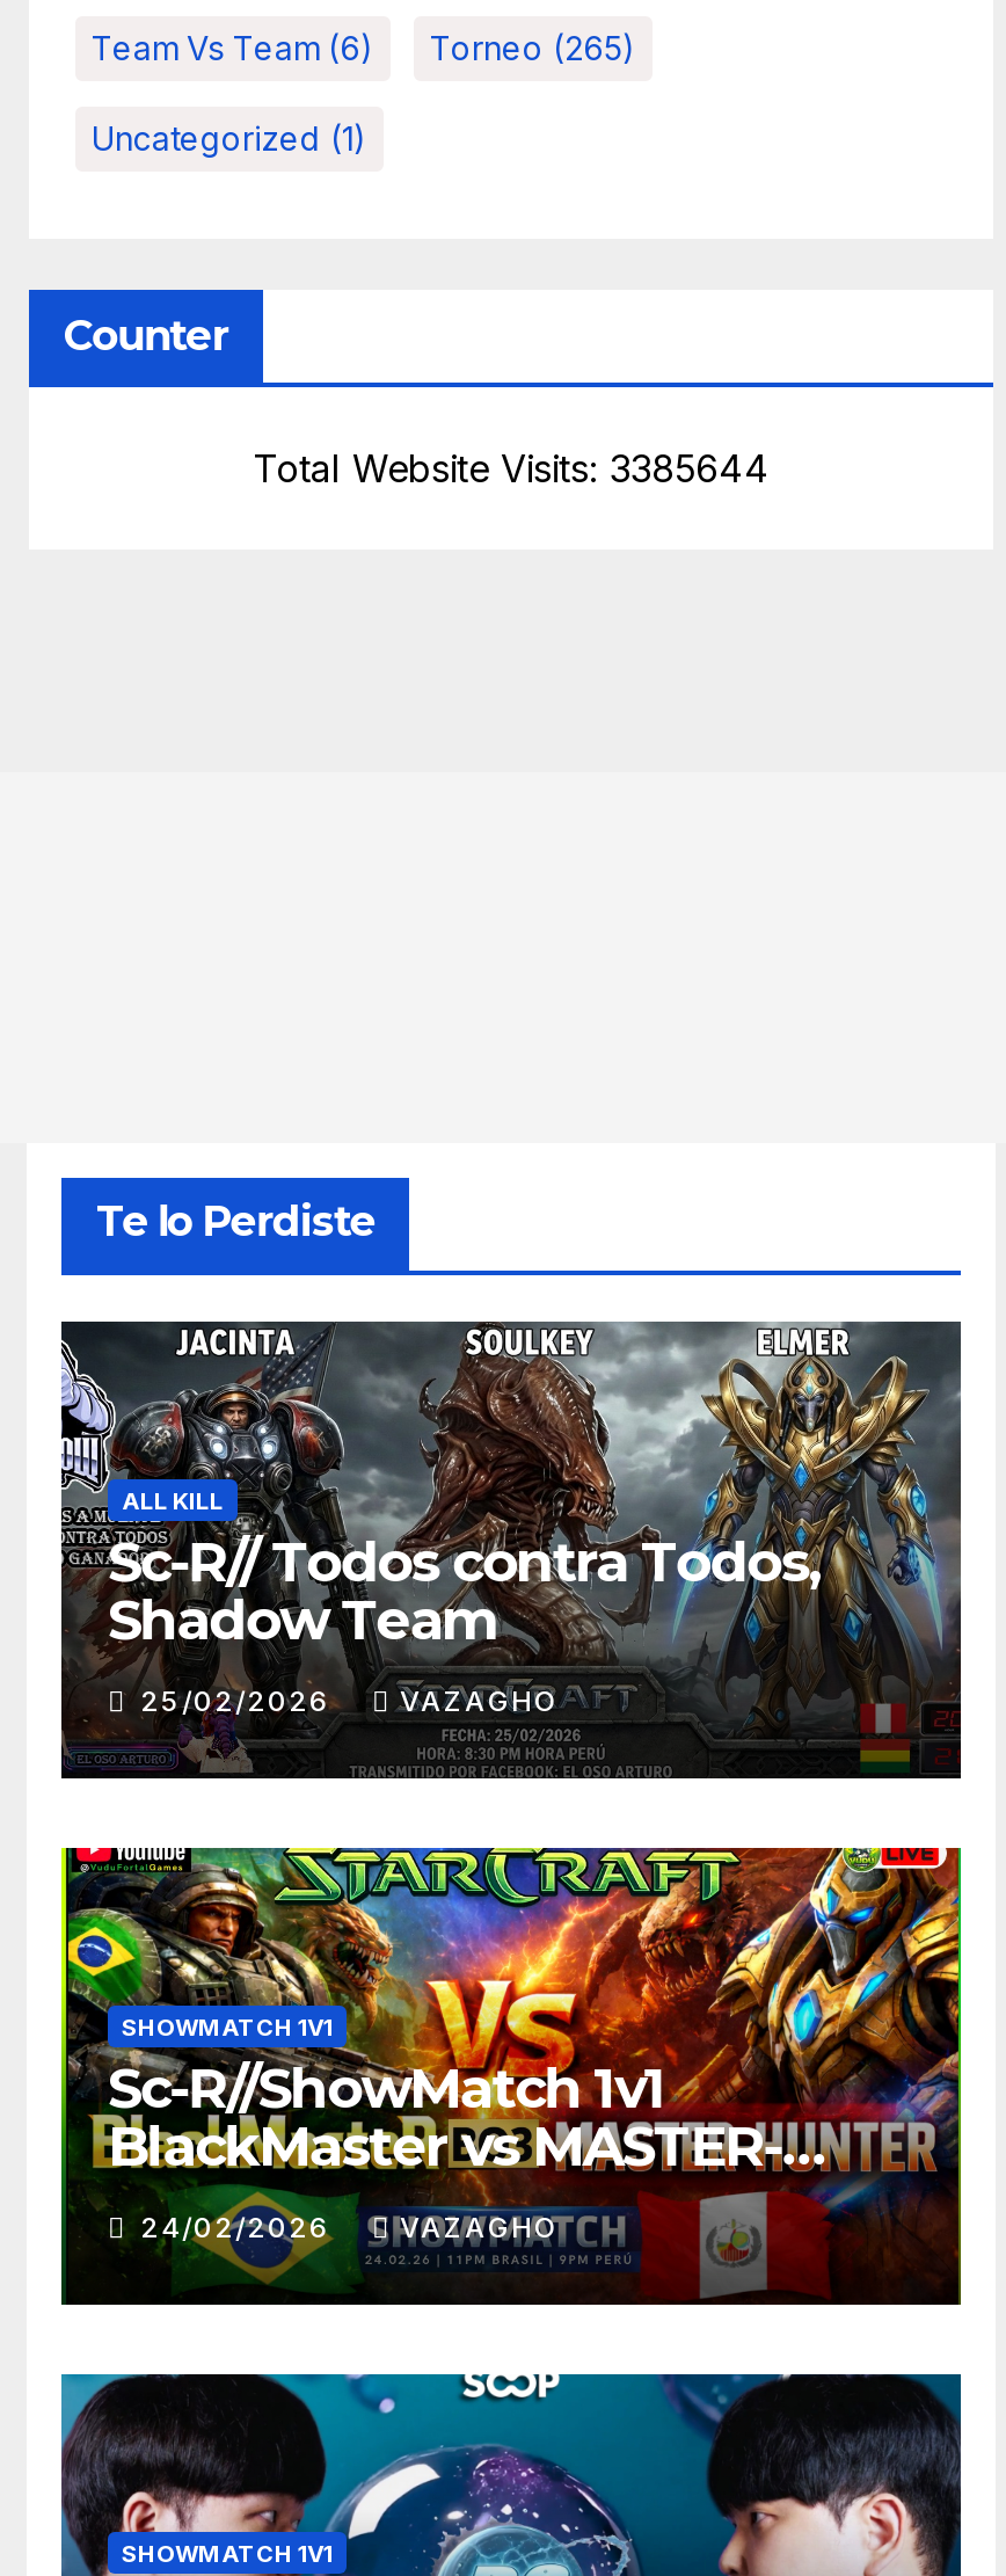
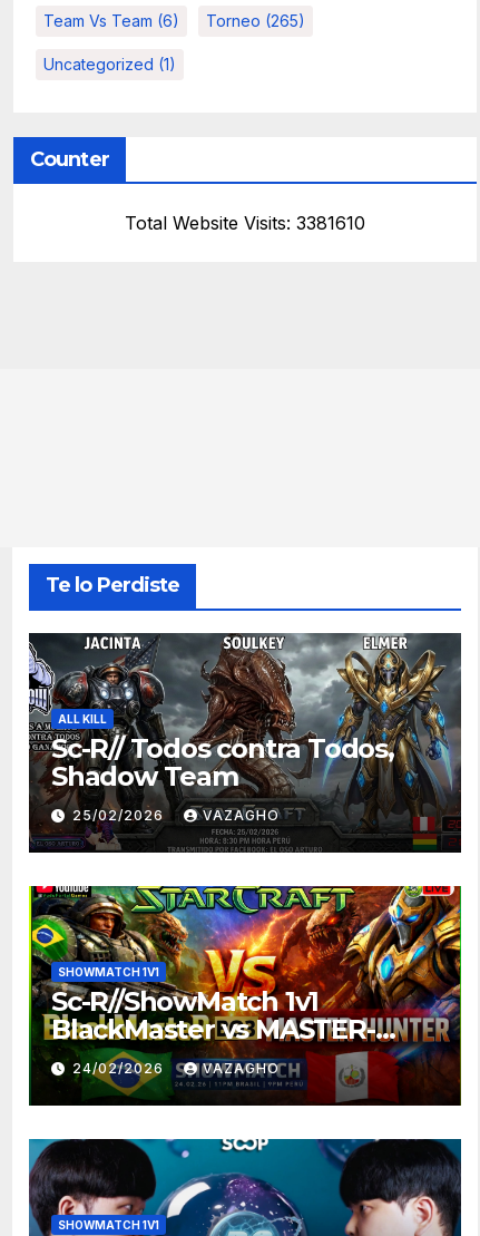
[253,445,770,492] Total Website Visits: 3385644 -> [125,212,365,234] Total Website Visits: 3381610

